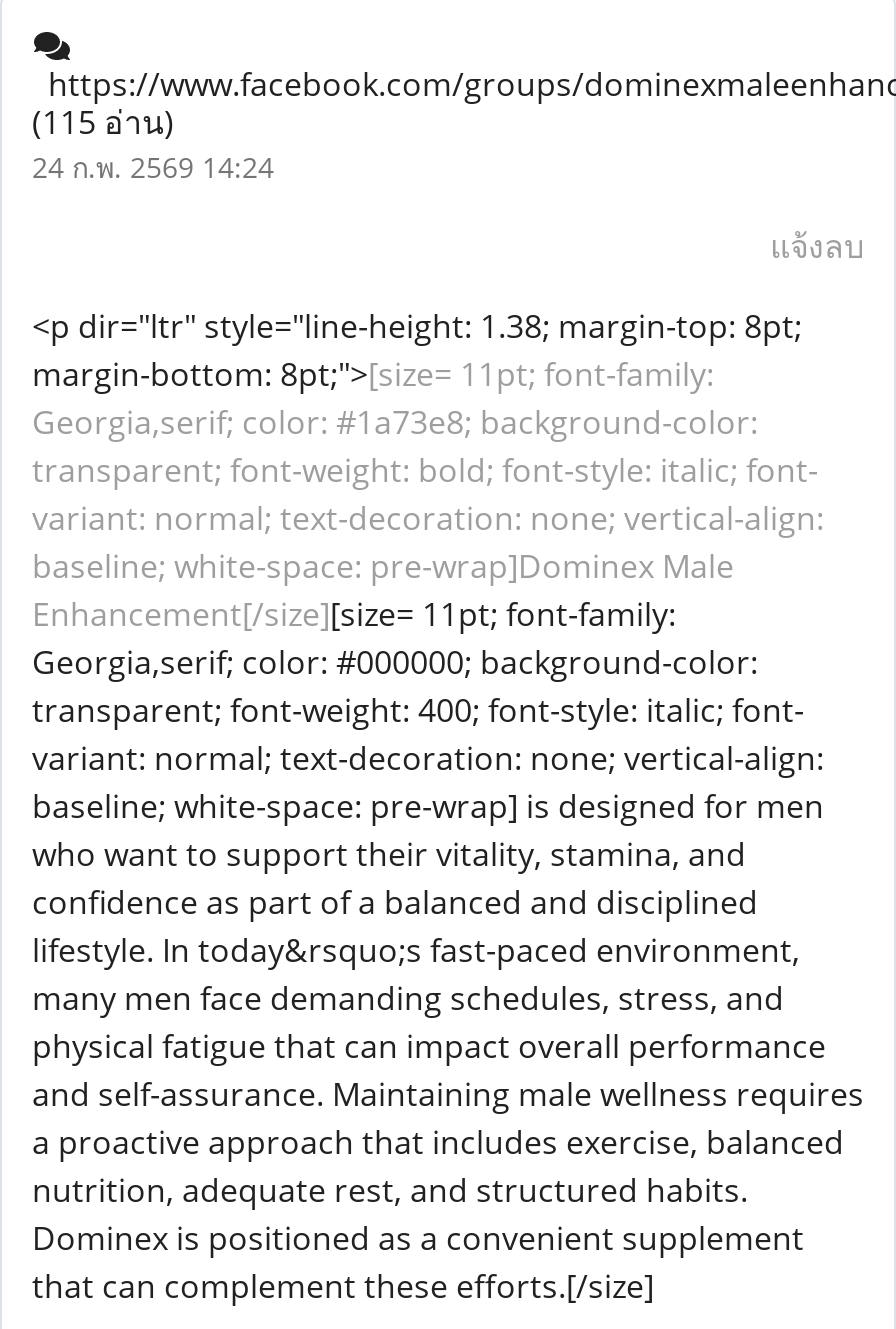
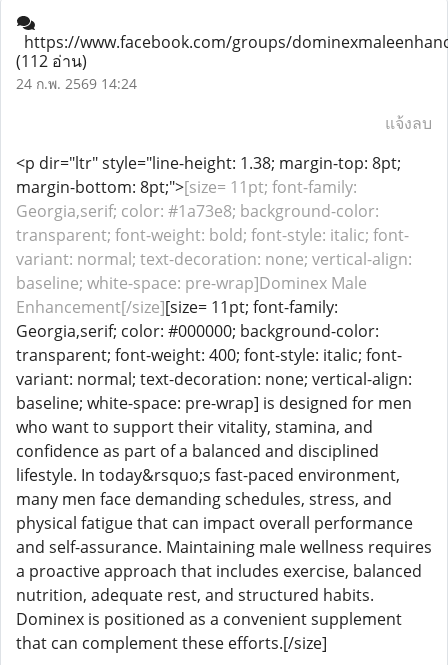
[32,100,174,144] (115 อ่าน) -> [16,50,87,72] (112 อ่าน)

